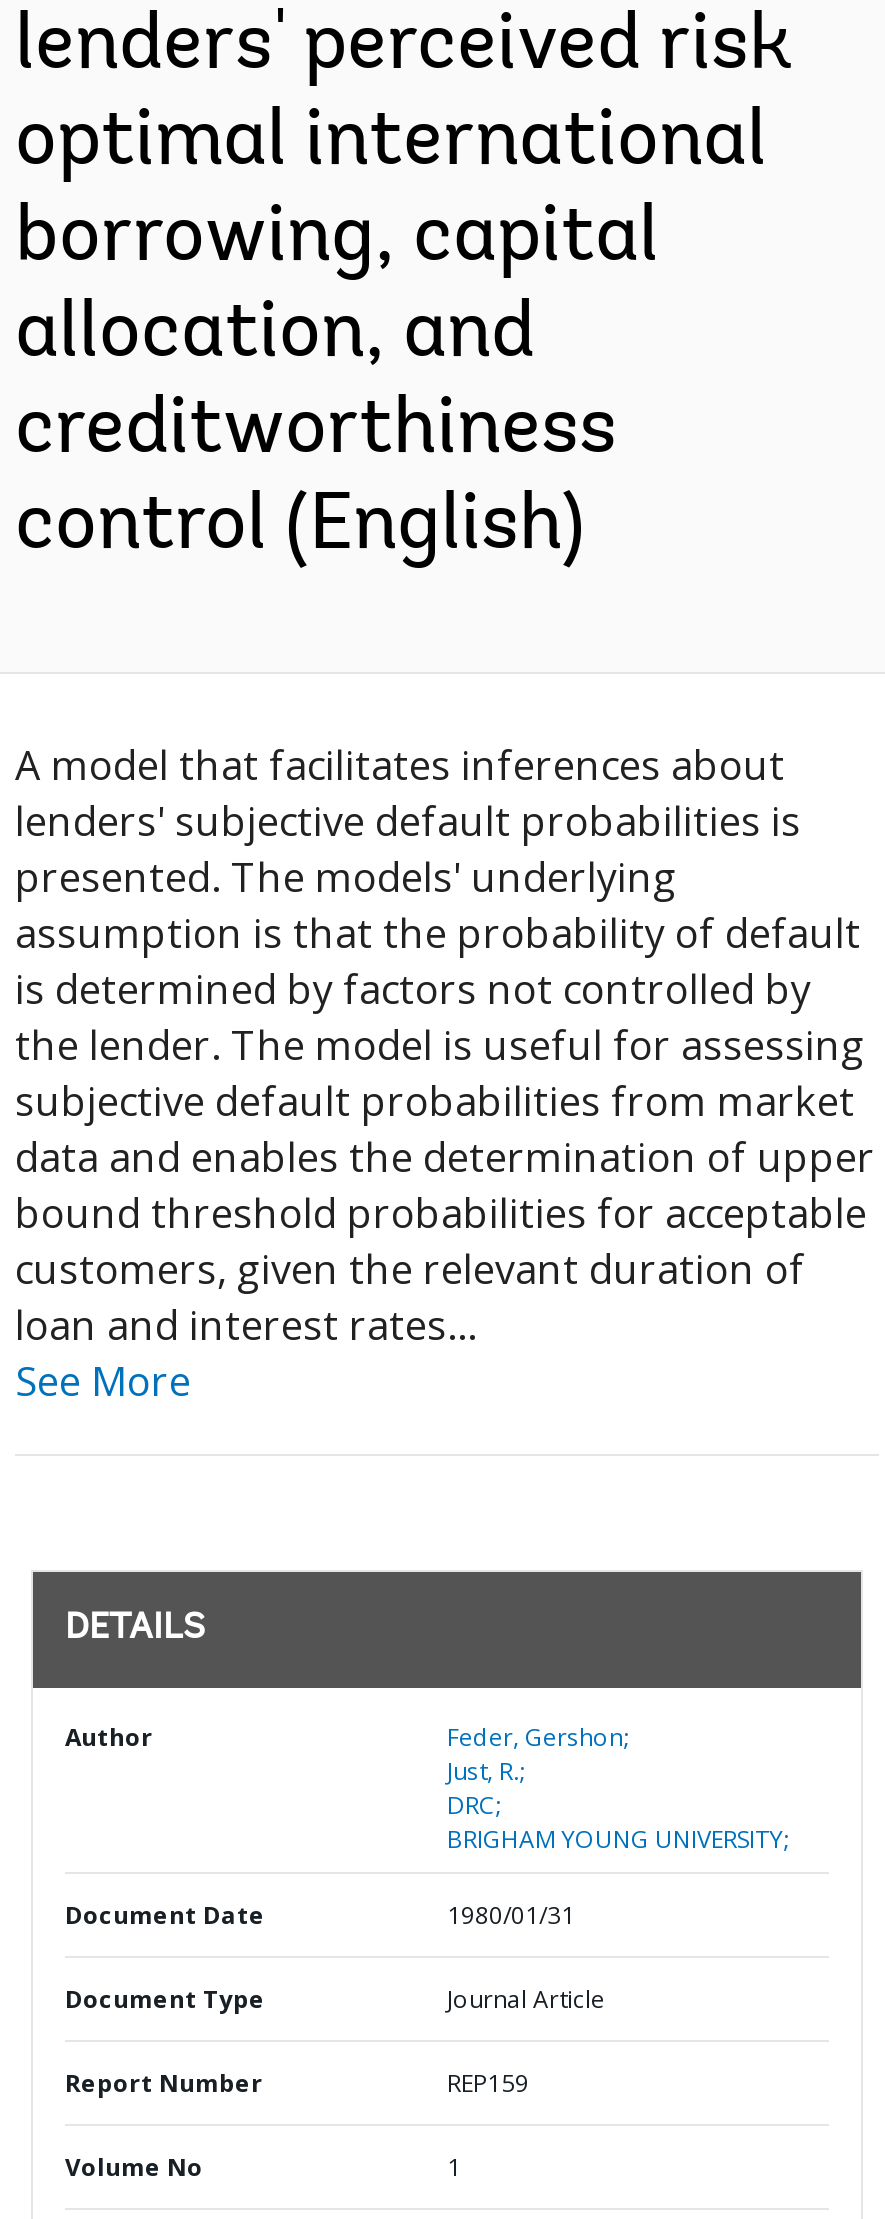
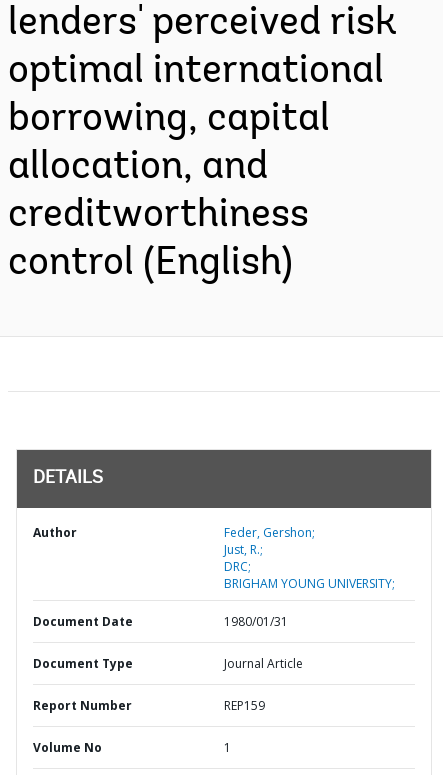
[15,738,875,1408] A model that facilitates inferences about | lenders' subjective default probabilities is | presented. The models' underlying | assumption is that the probability of default | is determined by factors not controlled by | the lender. The model is useful for assessing | subjective default probabilities from market | data and enables the determination of upper | bound threshold probabilities for acceptable | customers, given the relevant duration of | loan and interest rates... | See More -> none

